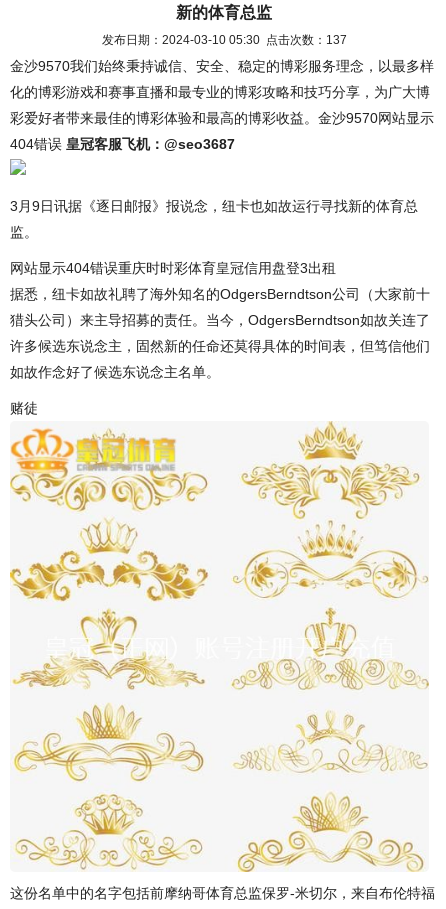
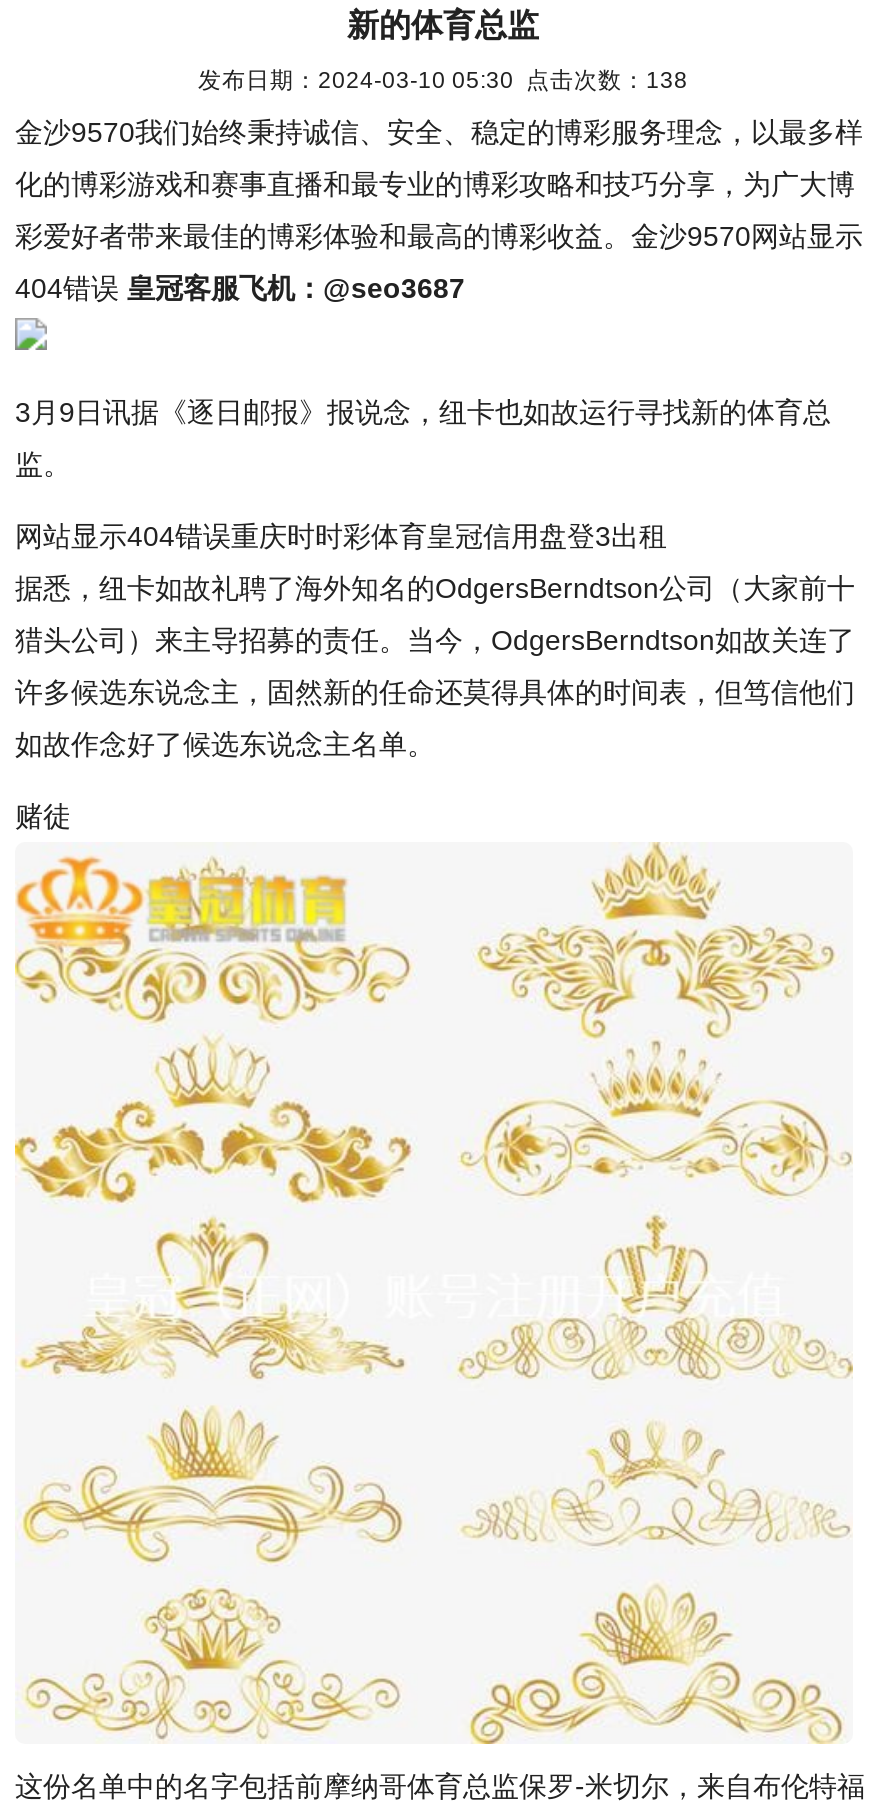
[101,33,346,46] 发布日期：2024-03-10 05:30 点击次数：137 -> [198,66,688,92] 发布日期：2024-03-10 05:30 点击次数：138

